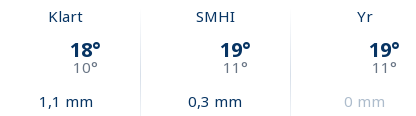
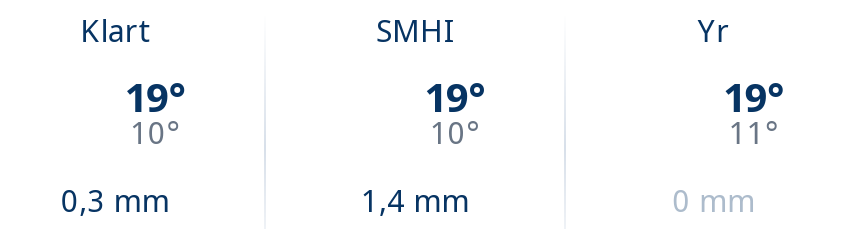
[70,35,101,62] 18° -> [124,69,186,123] 19°
[223,56,248,76] 11° -> [430,111,480,151] 10°
[39,91,93,111] 1,1 mm -> [61,180,169,220] 0,3 mm
[188,91,242,111] 0,3 mm -> [361,180,469,220] 1,4 mm

